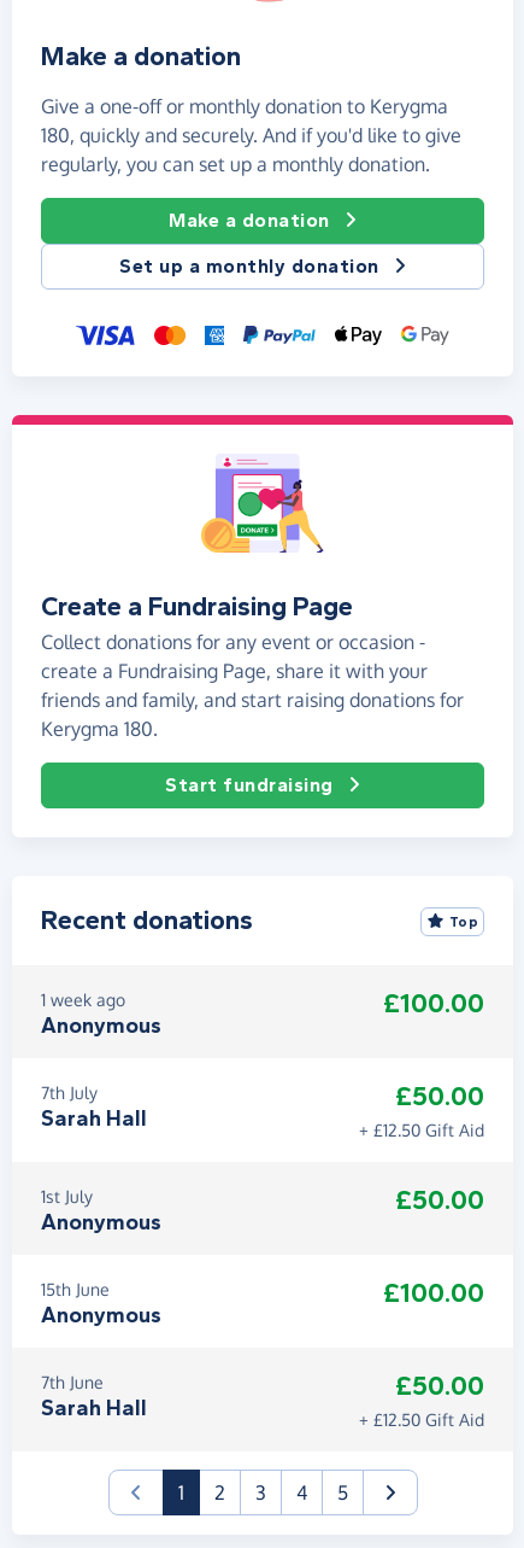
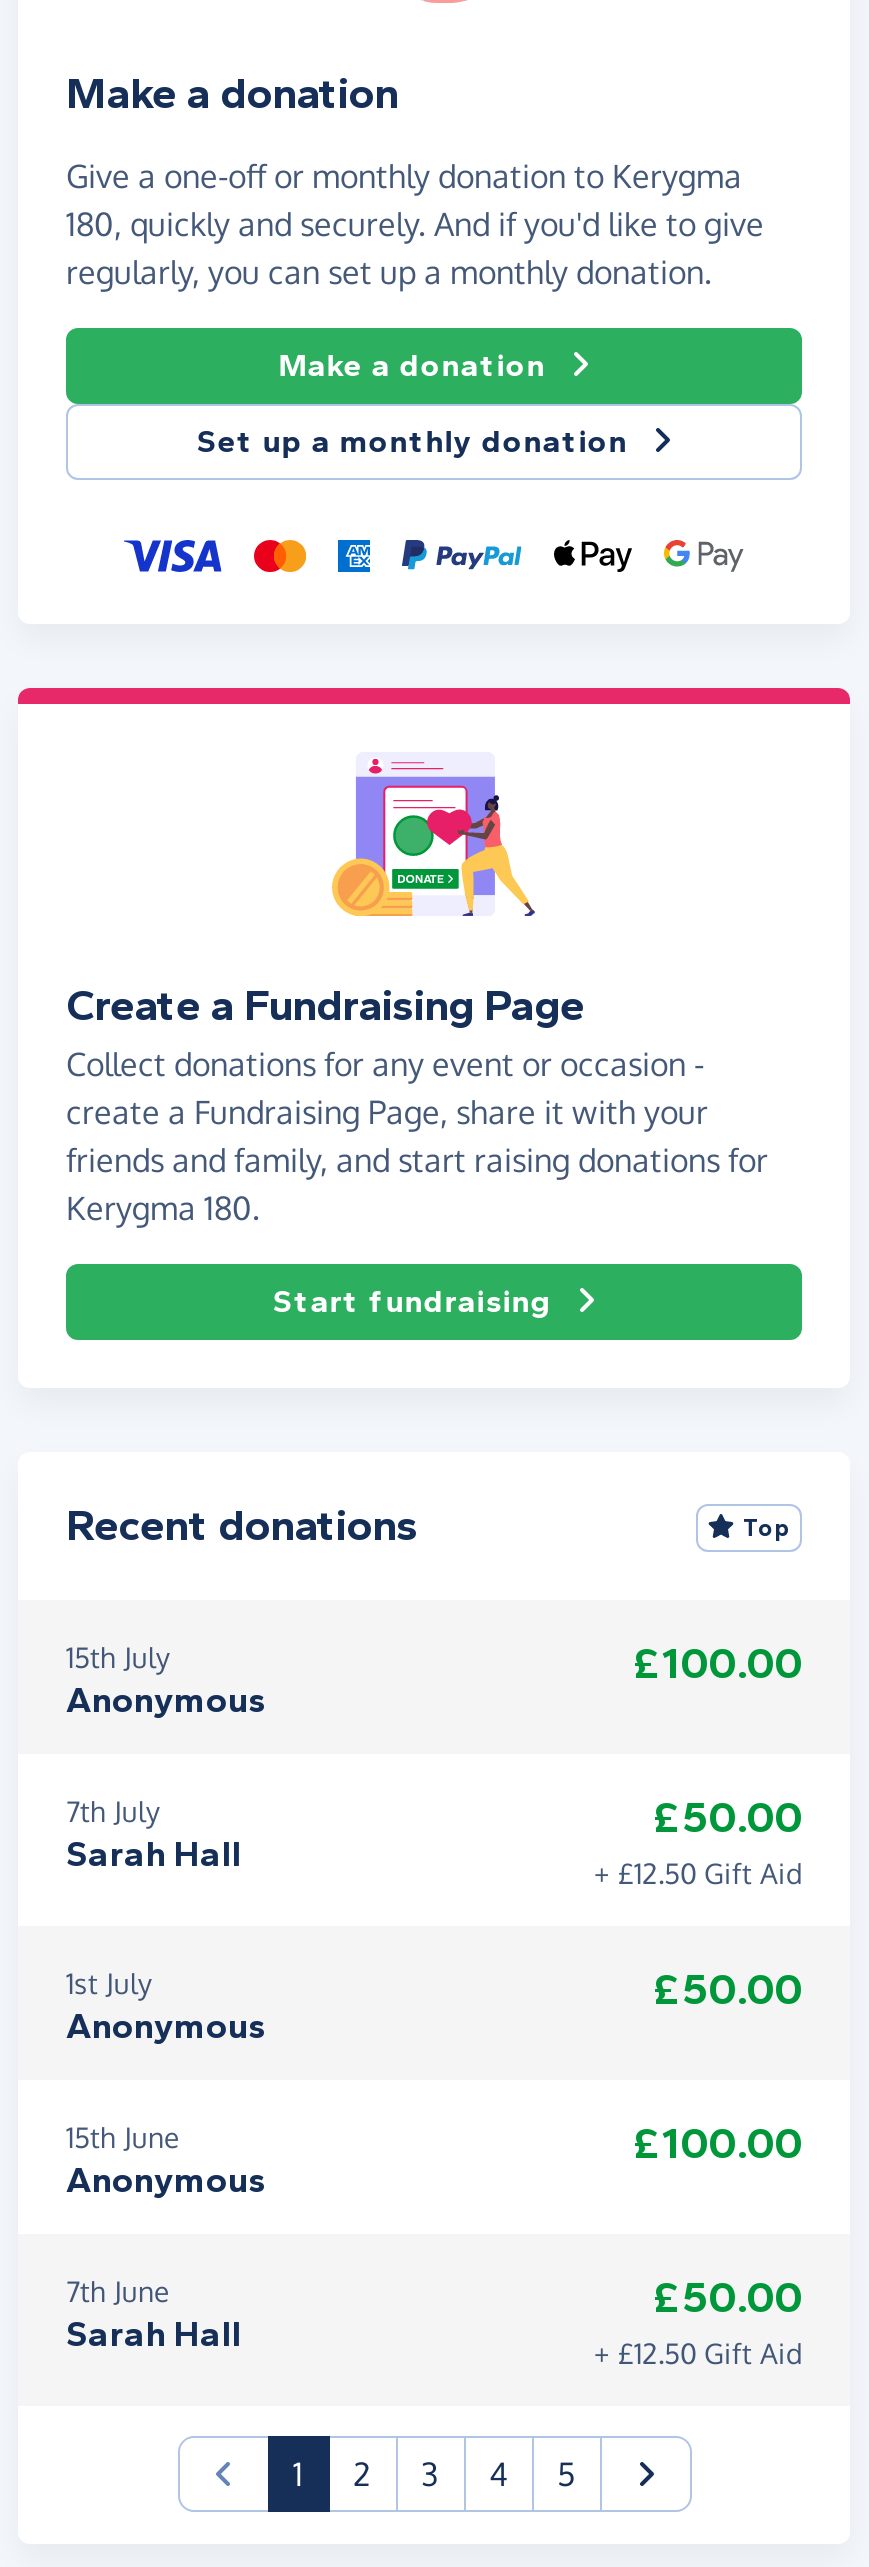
[41,989,125,1010] 1 week ago -> [66,1640,170,1674] 15th July

